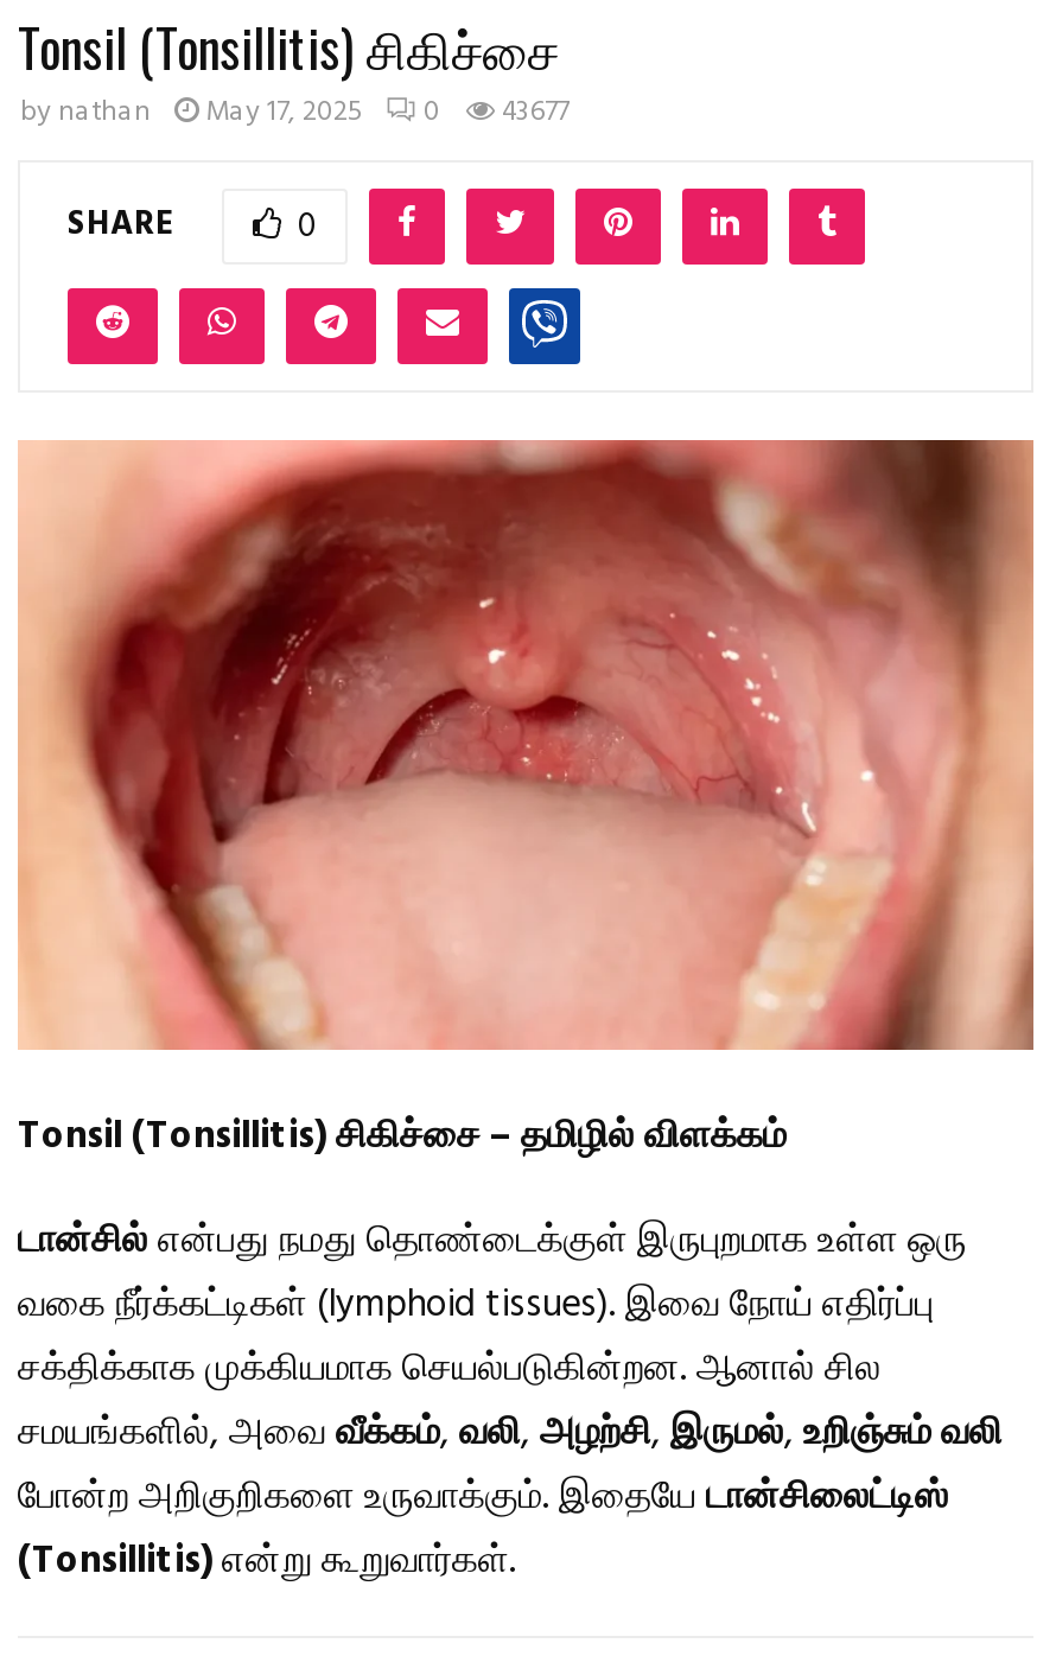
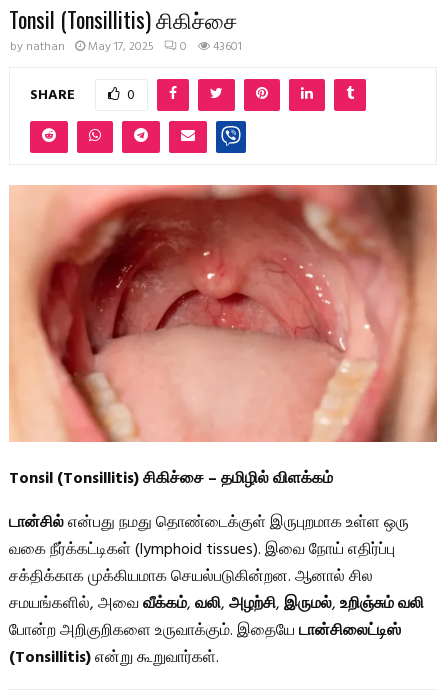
[20,88,568,136] by nathan May 17, 2025 0 43677 -> [10,37,242,57] by nathan May 17, 2025 0 43601

